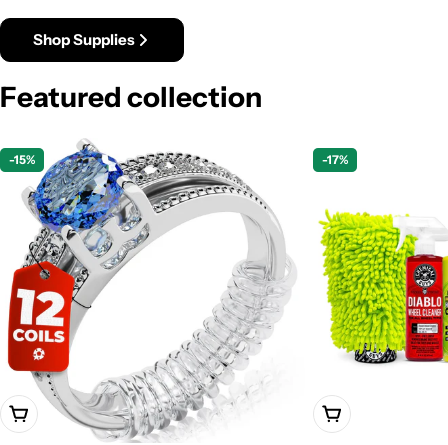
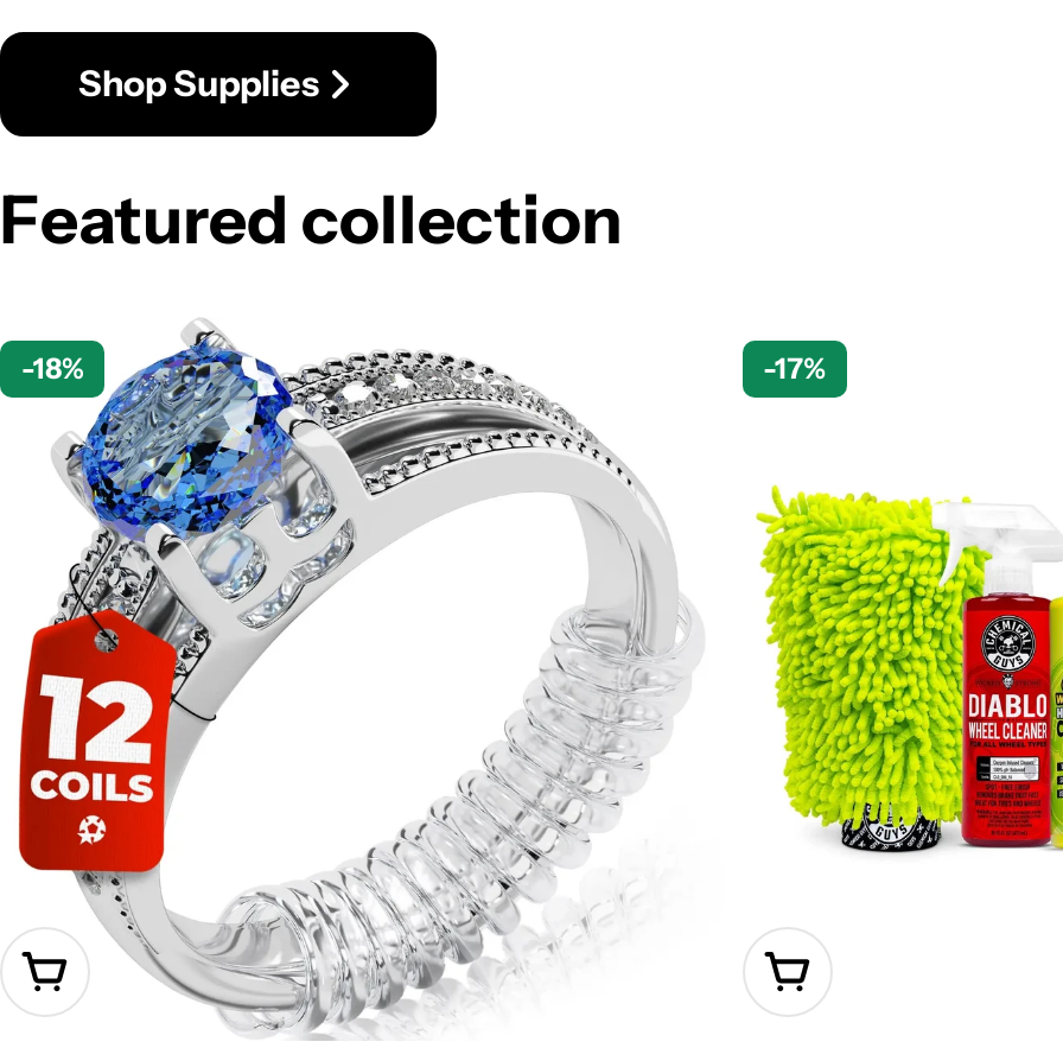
[9,152,35,167] -15% -> [21,351,83,386] -18%

